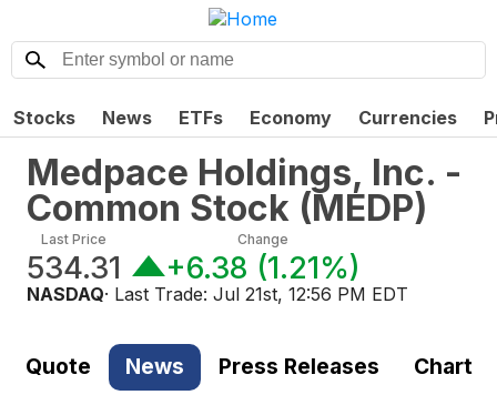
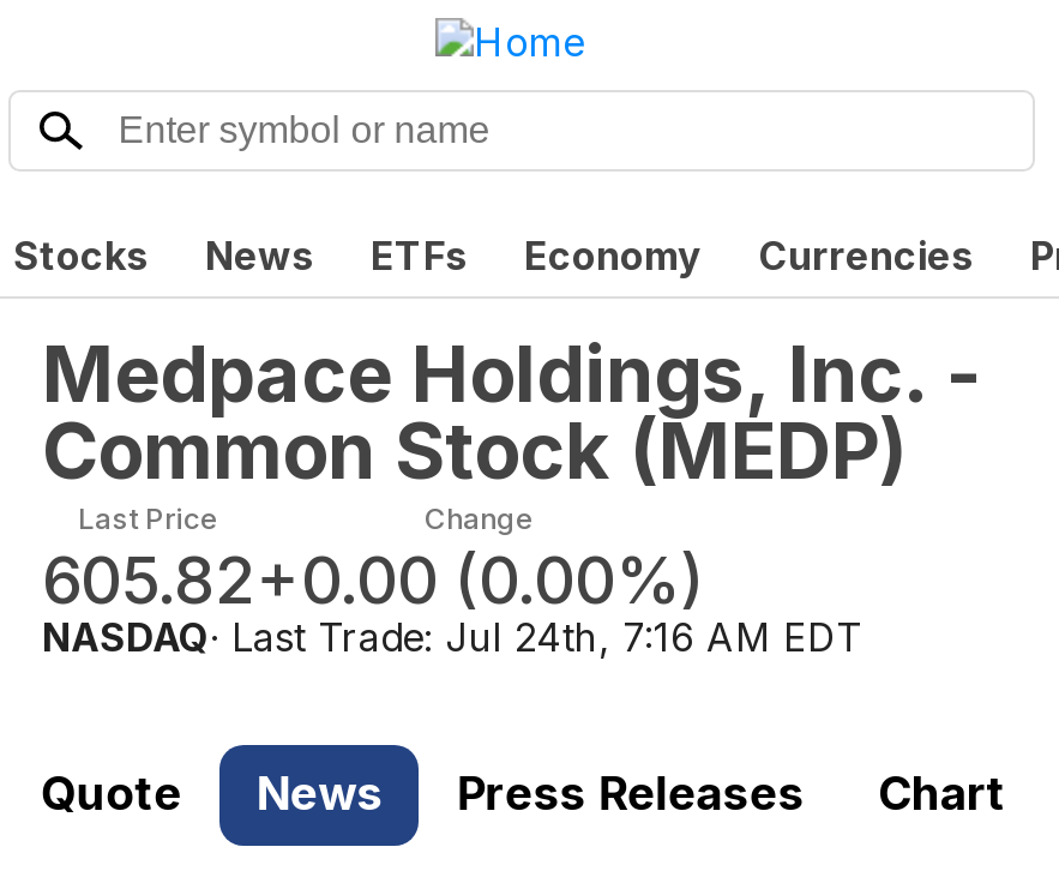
[27,249,121,286] 534.31 -> [42,540,255,619] 605.82
[165,249,361,286] +6.38 (1.21%) -> [255,540,704,619] +0.00 (0.00%)
[27,283,408,305] NASDAQ · Last Trade: Jul 21st, 12:56 PM EDT -> [42,612,862,660] NASDAQ · Last Trade: Jul 24th, 7:16 AM EDT

